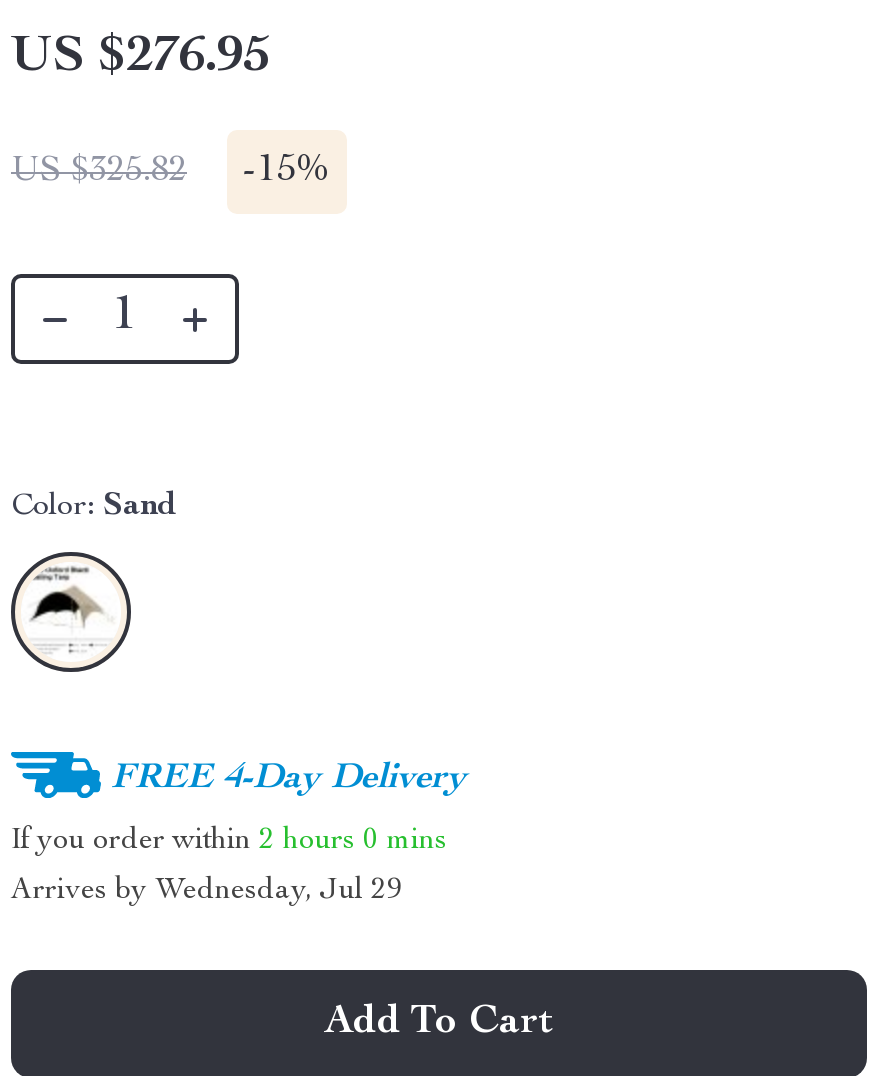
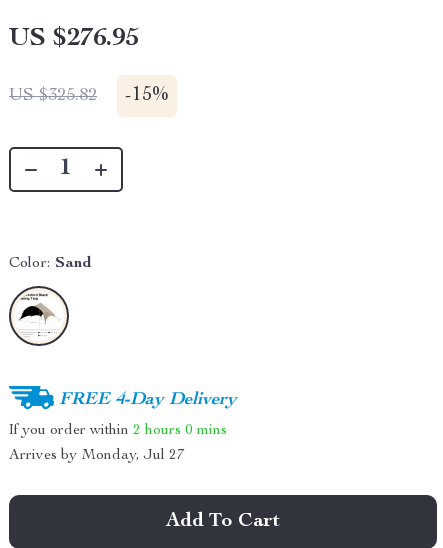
[11,876,403,906] Arrives by Wednesday, Jul 29 -> [9,448,185,463] Arrives by Monday, Jul 27

